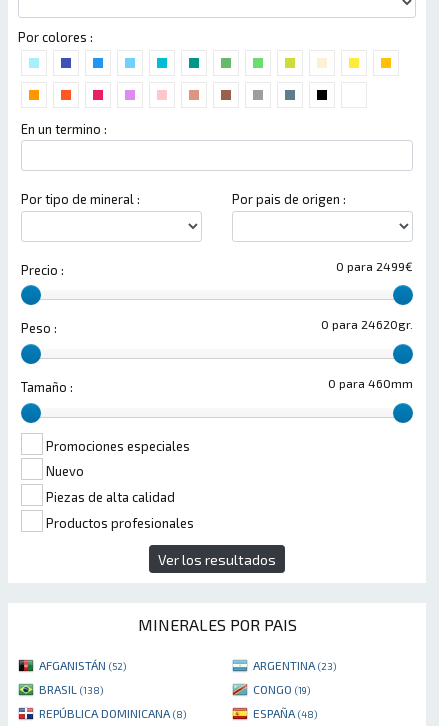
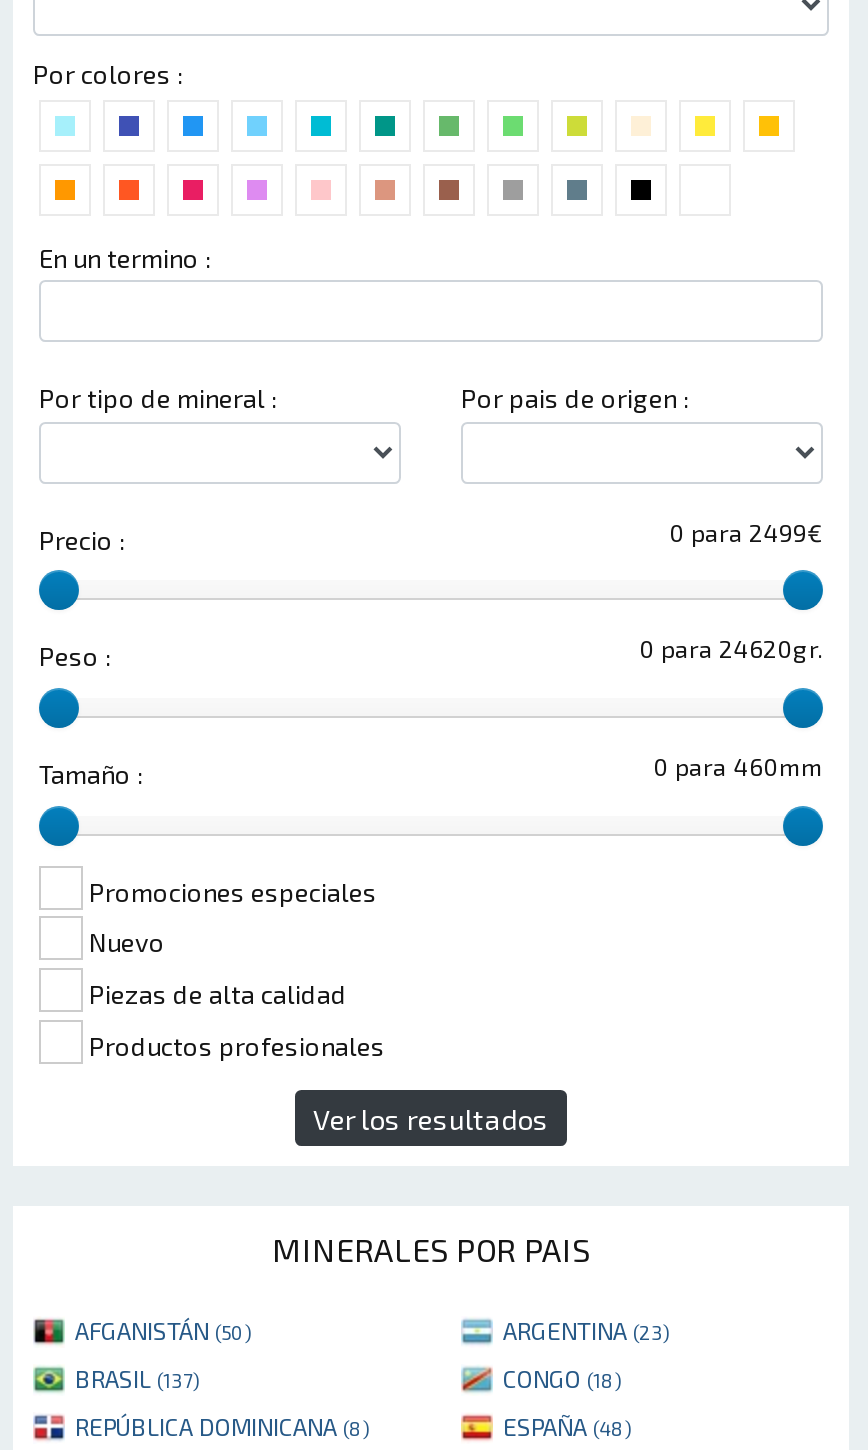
[39,658,126,672] AFGANISTÁN (52) -> [75,1317,251,1345] AFGANISTÁN (50)
[39,682,103,696] BRASIL (138) -> [75,1365,199,1393] BRASIL (137)
[253,682,310,696] CONGO (19) -> [503,1365,621,1393] CONGO (18)

